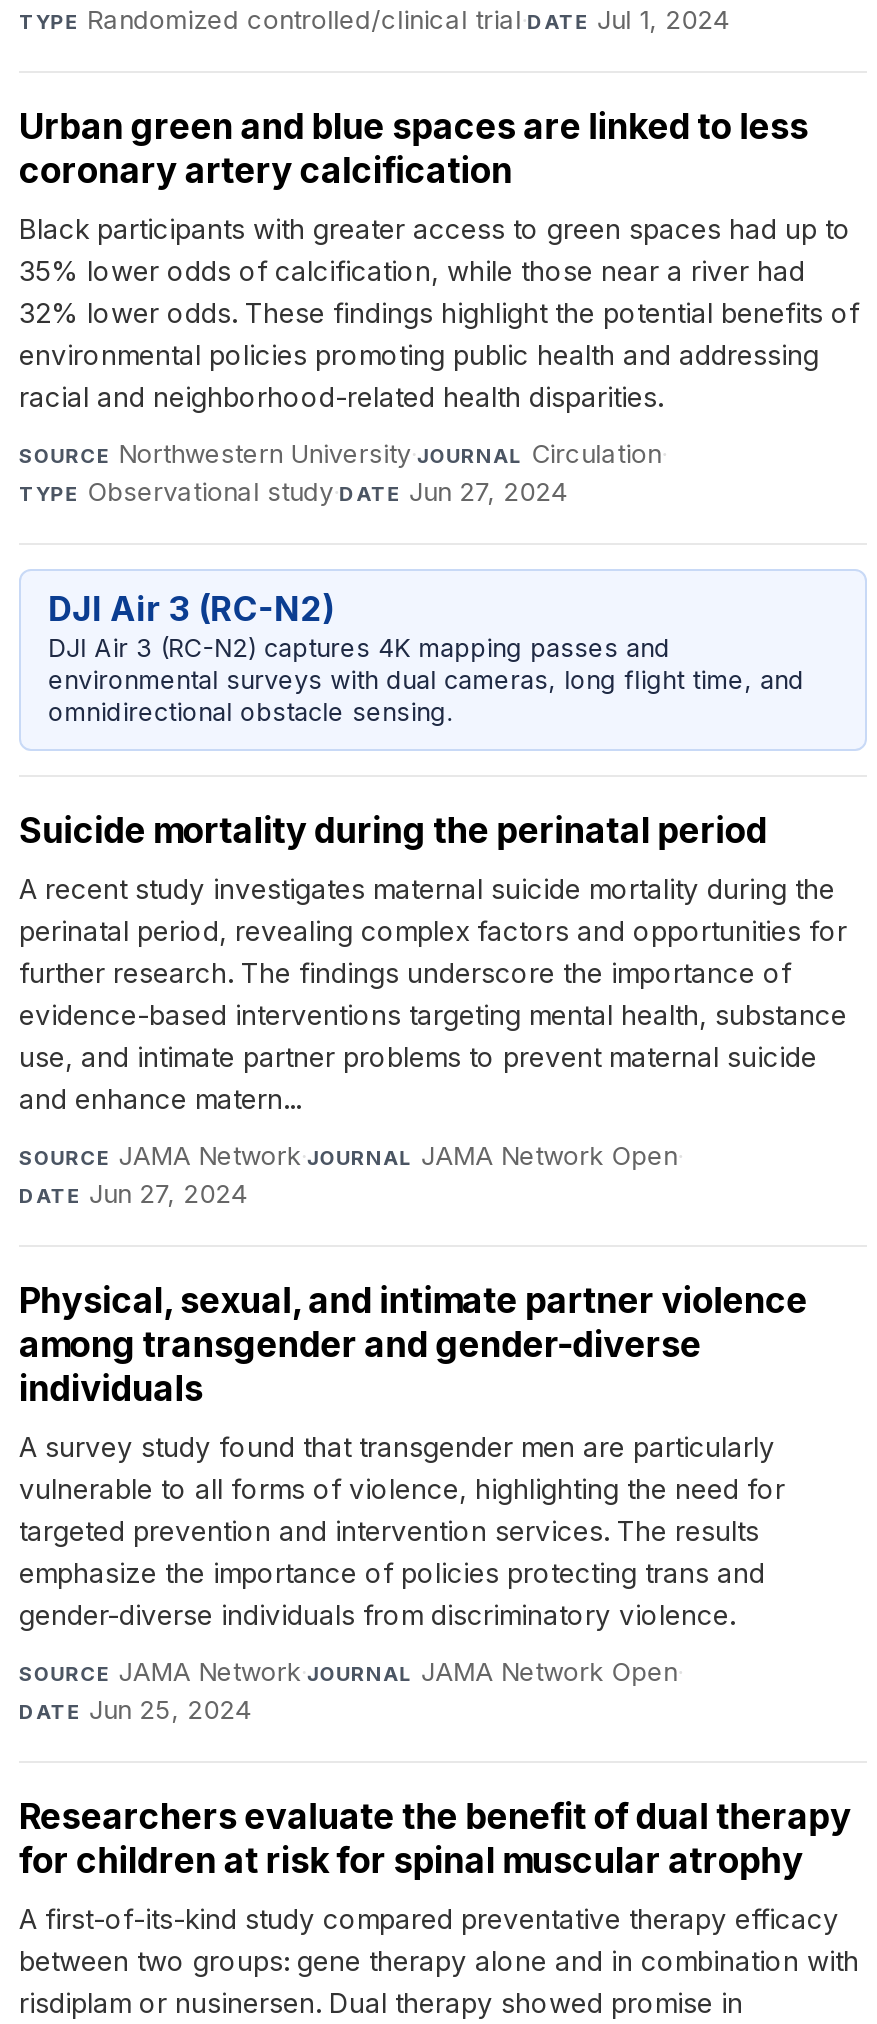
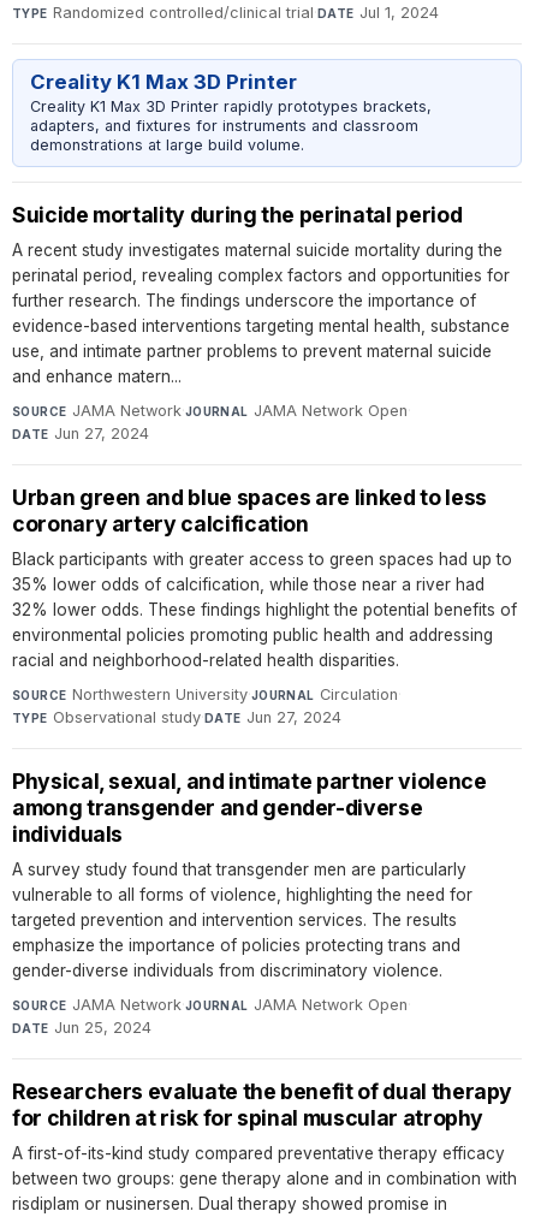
moved [19,105,859,507] -> [12,485,517,727]: Urban green and blue spaces are linked to less | coronary artery calcification | Black participants with greater access to green spaces had up to | ... | SOURCE Northwestern University · JOURNAL Circulation · | TYPE Observational study · DATE Jun 27, 2024
[48,588,804,727] DJI Air 3 (RC-N2) | DJI Air 3 (RC-N2) captures 4K mapping passes and | environmental surveys with dual cameras, long flight time, and | omnidirectional obstacle sensing. -> [30,70,431,154] Creality K1 Max 3D Printer | Creality K1 Max 3D Printer rapidly prototypes brackets, | adapters, and fixtures for instruments and classroom | demonstrations at large build volume.
moved [19,809,847,1209] -> [12,202,510,443]: Suicide mortality during the perinatal period | A recent study investigates maternal suicide mortality during the | perinatal period, revealing complex factors and opportunities for | ... | SOURCE JAMA Network · JOURNAL JAMA Network Open · | DATE Jun 27, 2024

